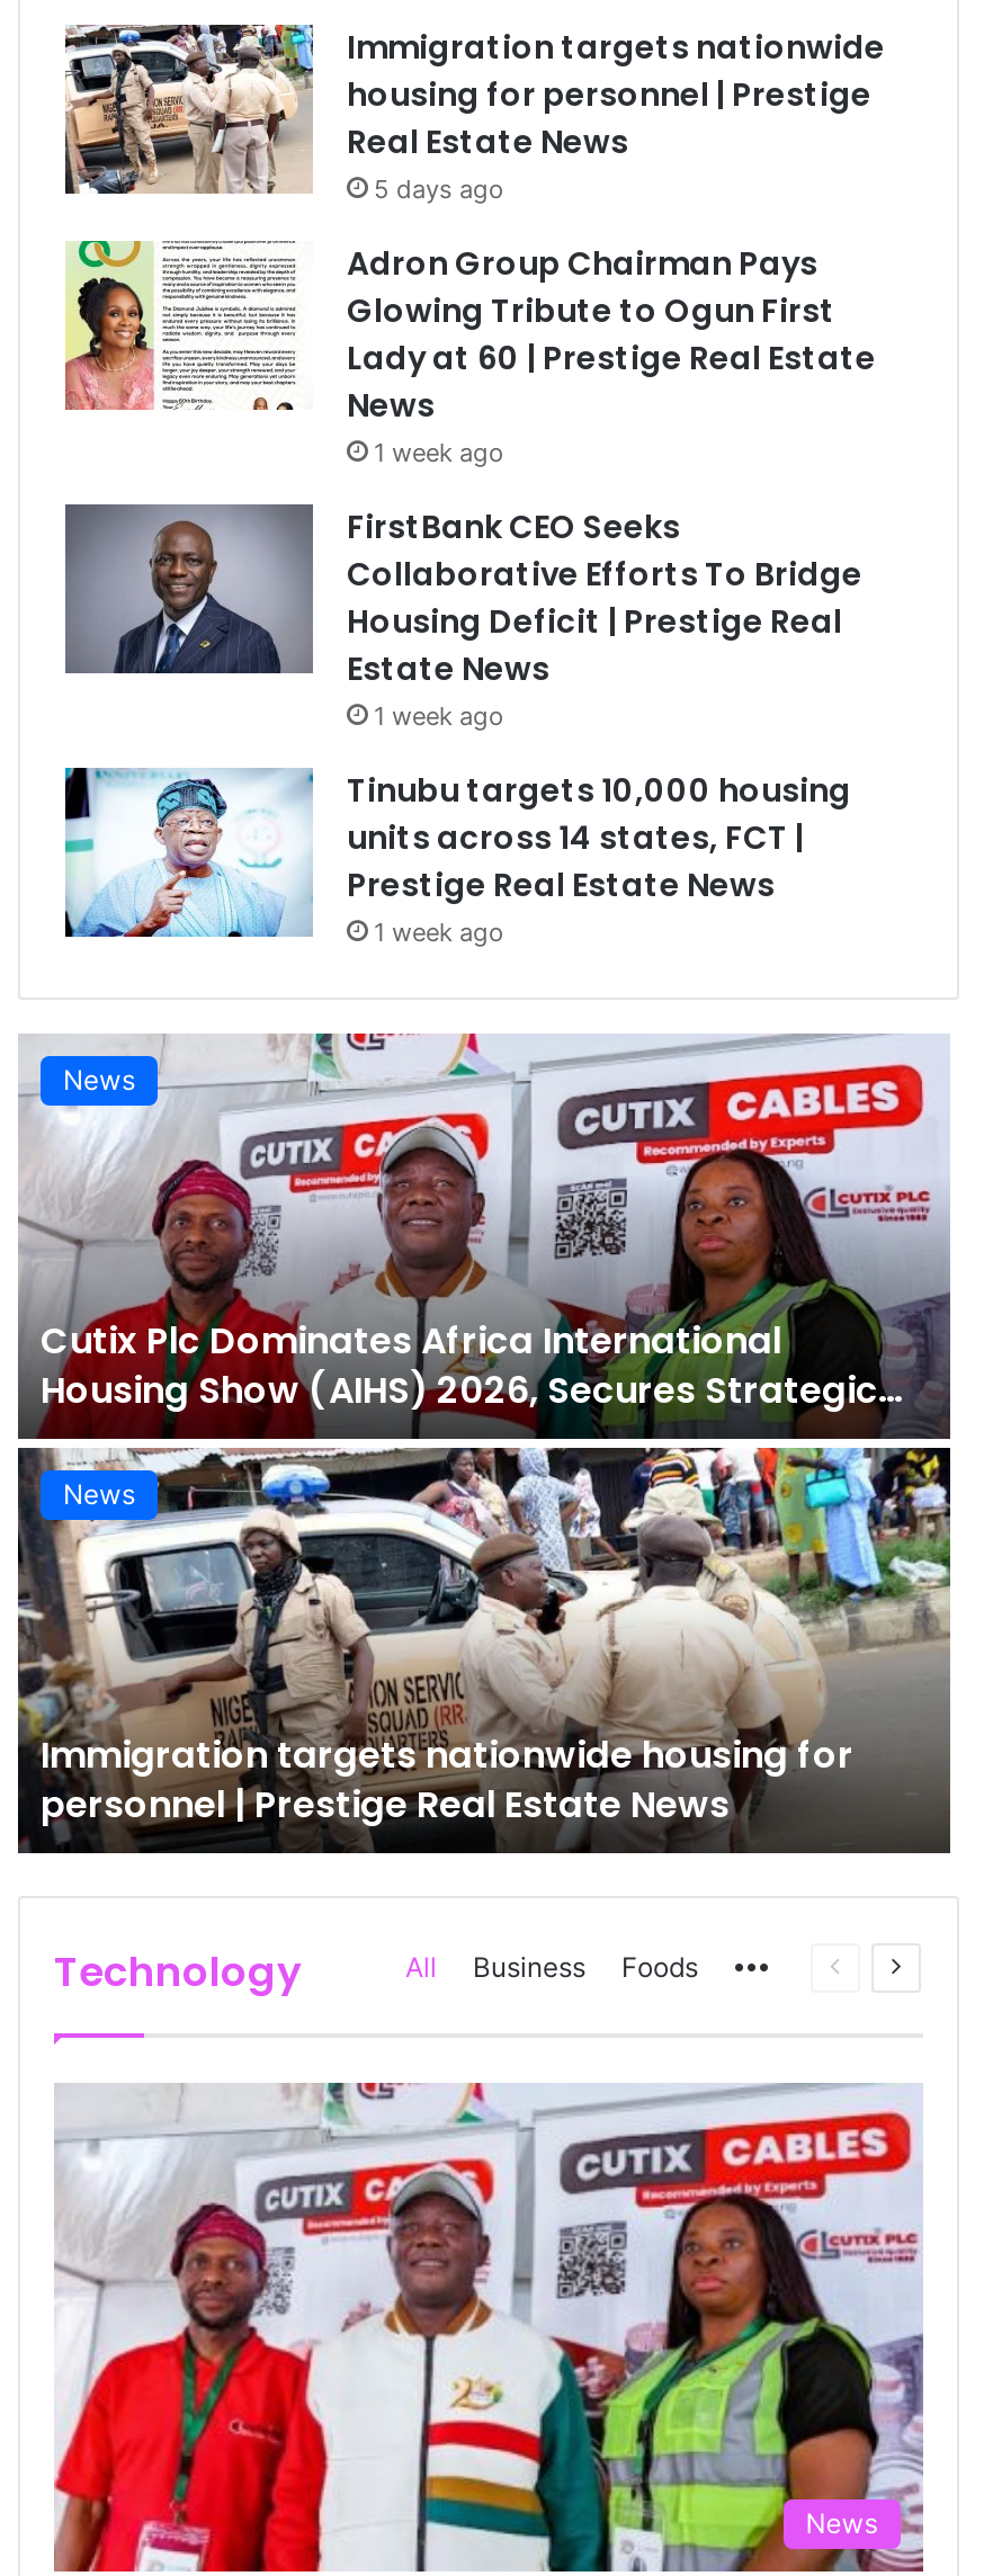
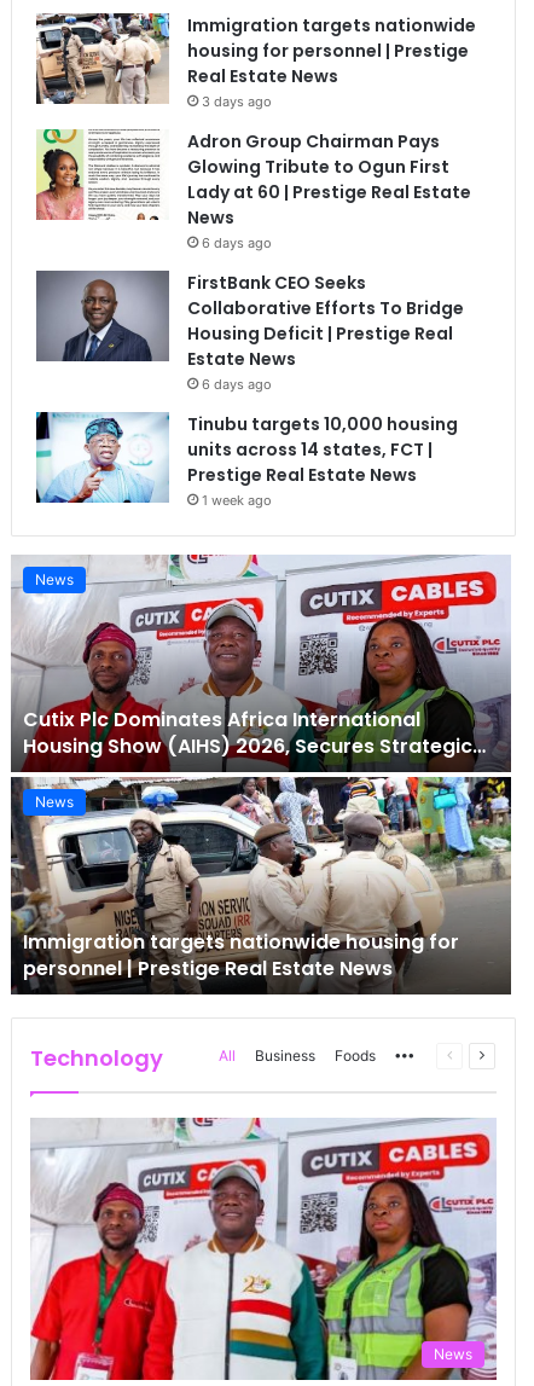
[374,173,504,204] 5 days ago -> [202,93,272,110] 3 days ago
[374,436,504,468] 1 week ago -> [202,234,272,251] 6 days ago
[374,700,504,731] 1 week ago -> [202,375,272,392] 6 days ago

